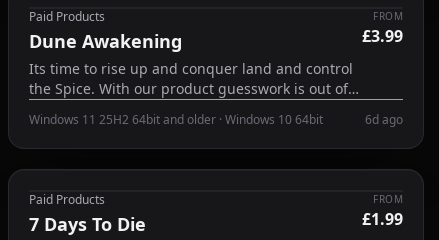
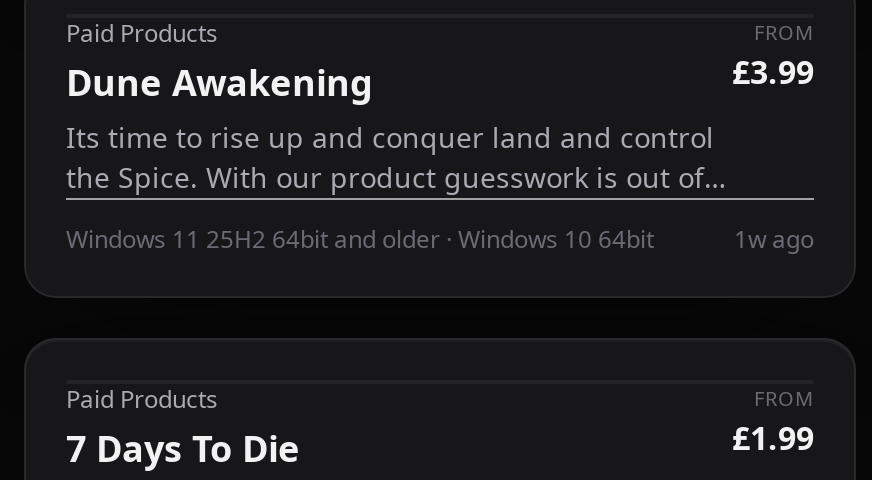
[365,111,403,128] 6d ago -> [734,222,814,256] 1w ago

